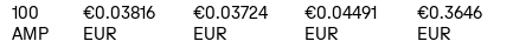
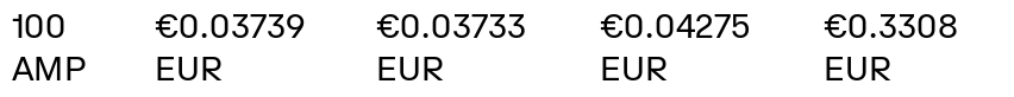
[83,3,155,24] €0.03816 -> [155,5,305,48] €0.03739
[193,3,268,24] €0.03724 -> [376,5,526,48] €0.03733
[304,3,377,24] €0.04491 -> [600,5,750,48] €0.04275
[417,3,482,24] €0.3646 -> [824,5,957,48] €0.3308

